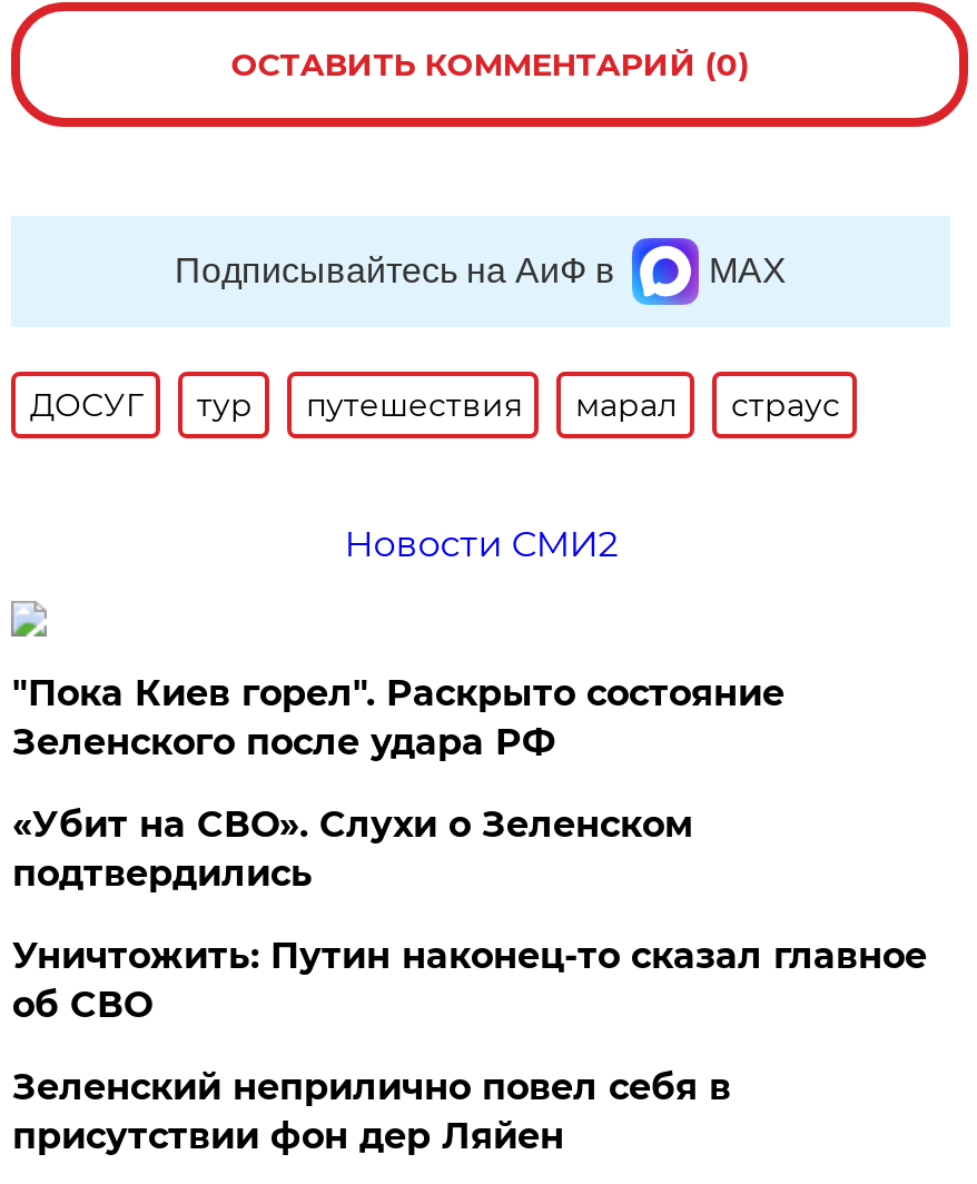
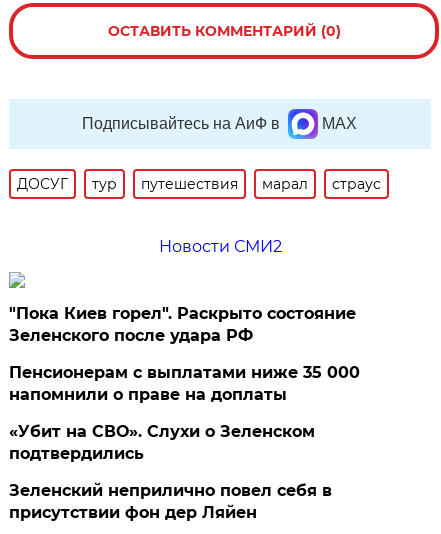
none -> [9,363,360,404] Пенсионерам с выплатами ниже 35 000 | напомнили о праве на доплаты
moved [12,803,693,895] -> [9,422,315,463]: «Убит на СВО». Слухи о Зеленском | подтвердились
[12,935,927,1026] Уничтожить: Путин наконец-то сказал главное | об СВО -> none

